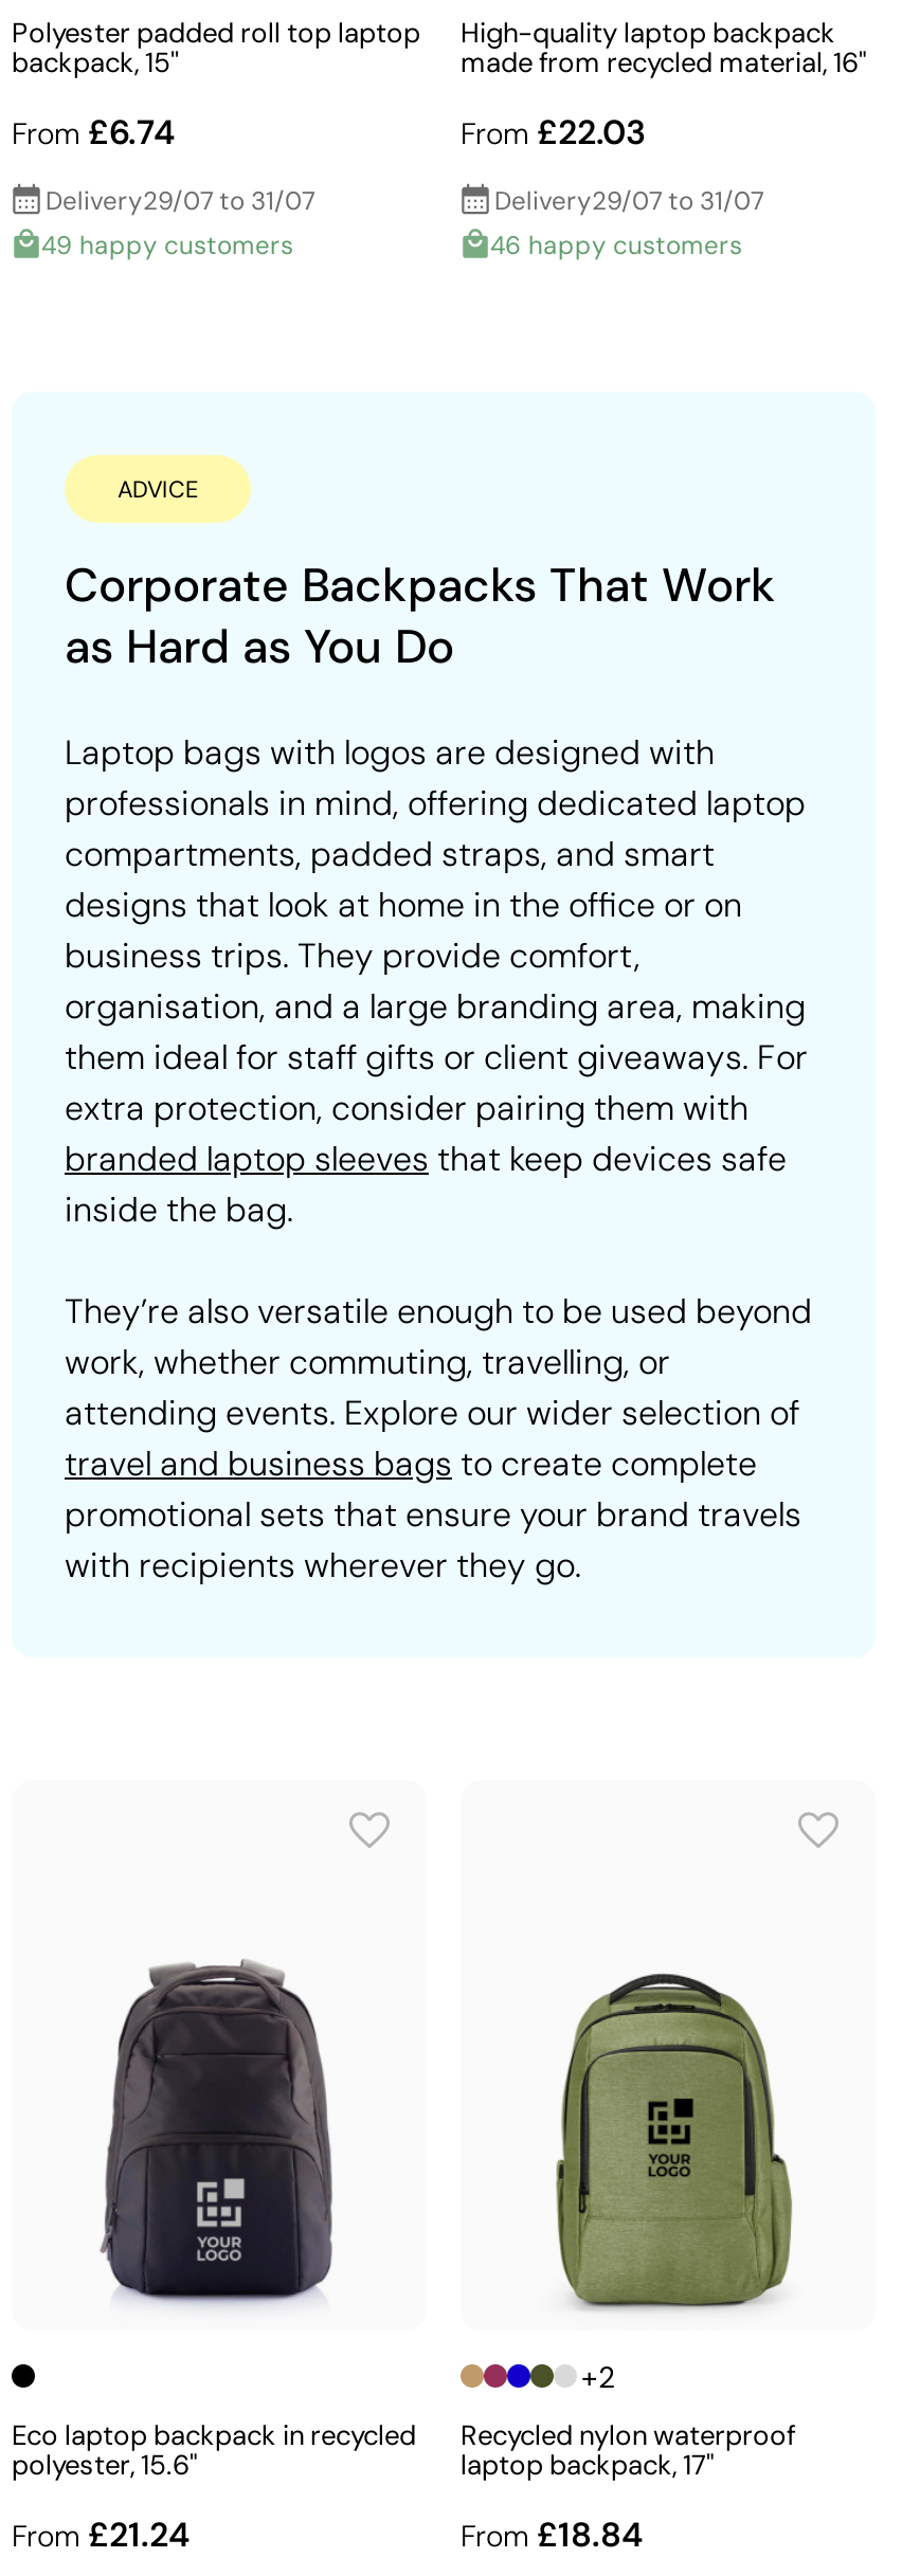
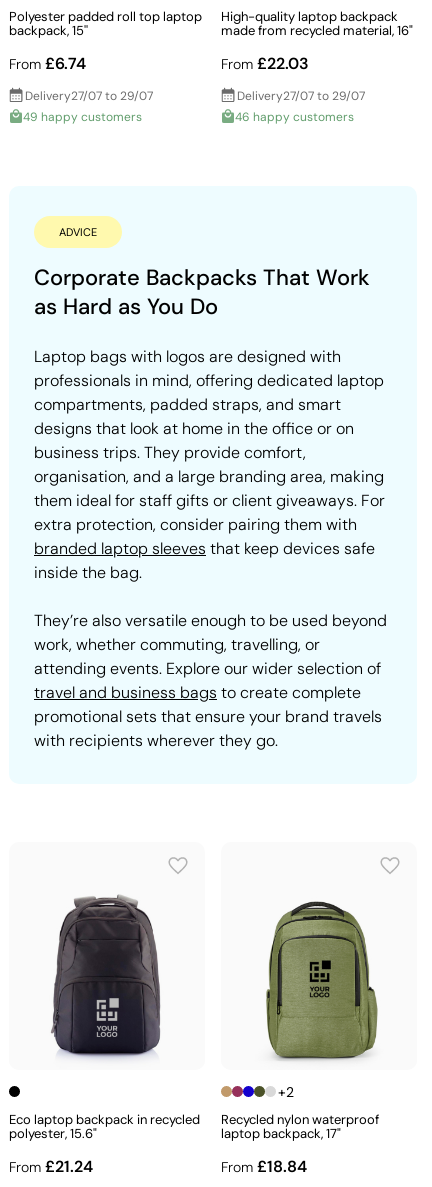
[46,184,314,218] Delivery29/07 to 31/07 -> [25,88,153,104] Delivery27/07 to 29/07
[494,184,763,218] Delivery29/07 to 31/07 -> [237,88,365,104] Delivery27/07 to 29/07

